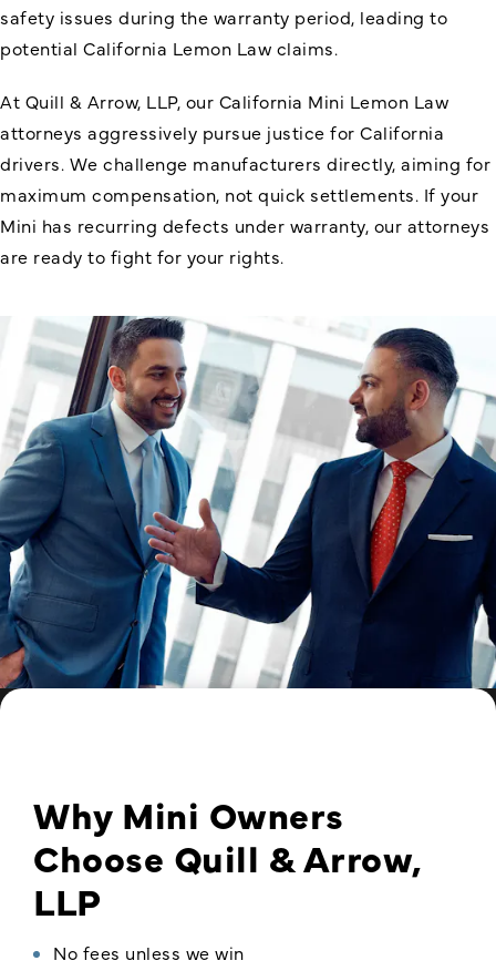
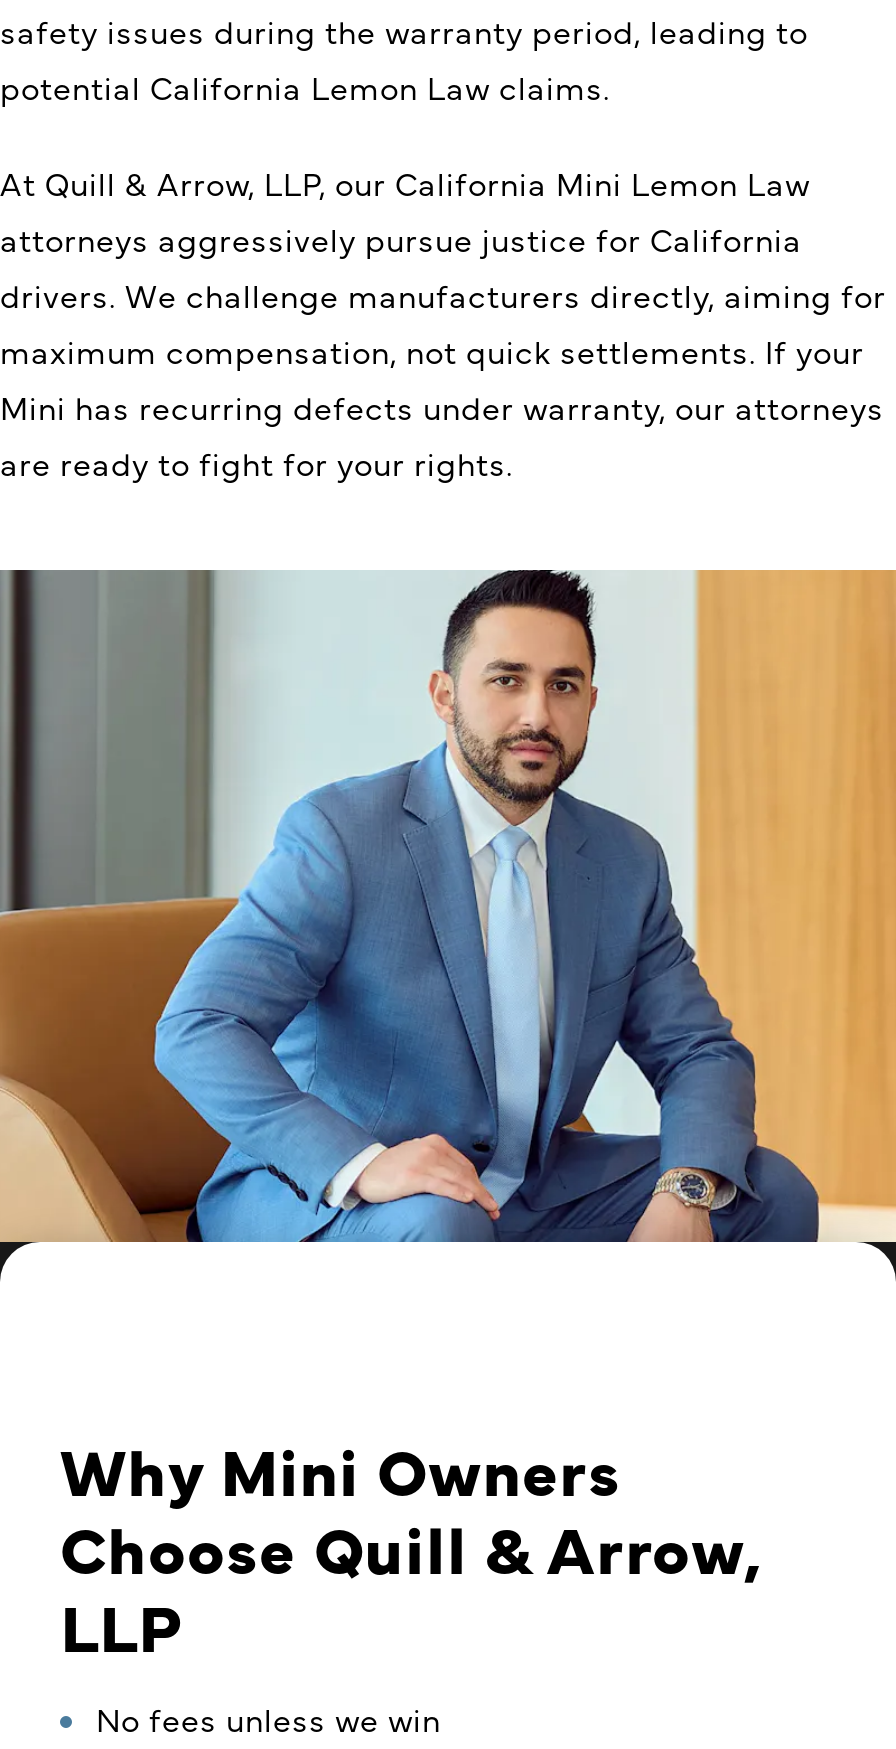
[3,316,493,689] [image] -> [6,568,890,1244] [image]

